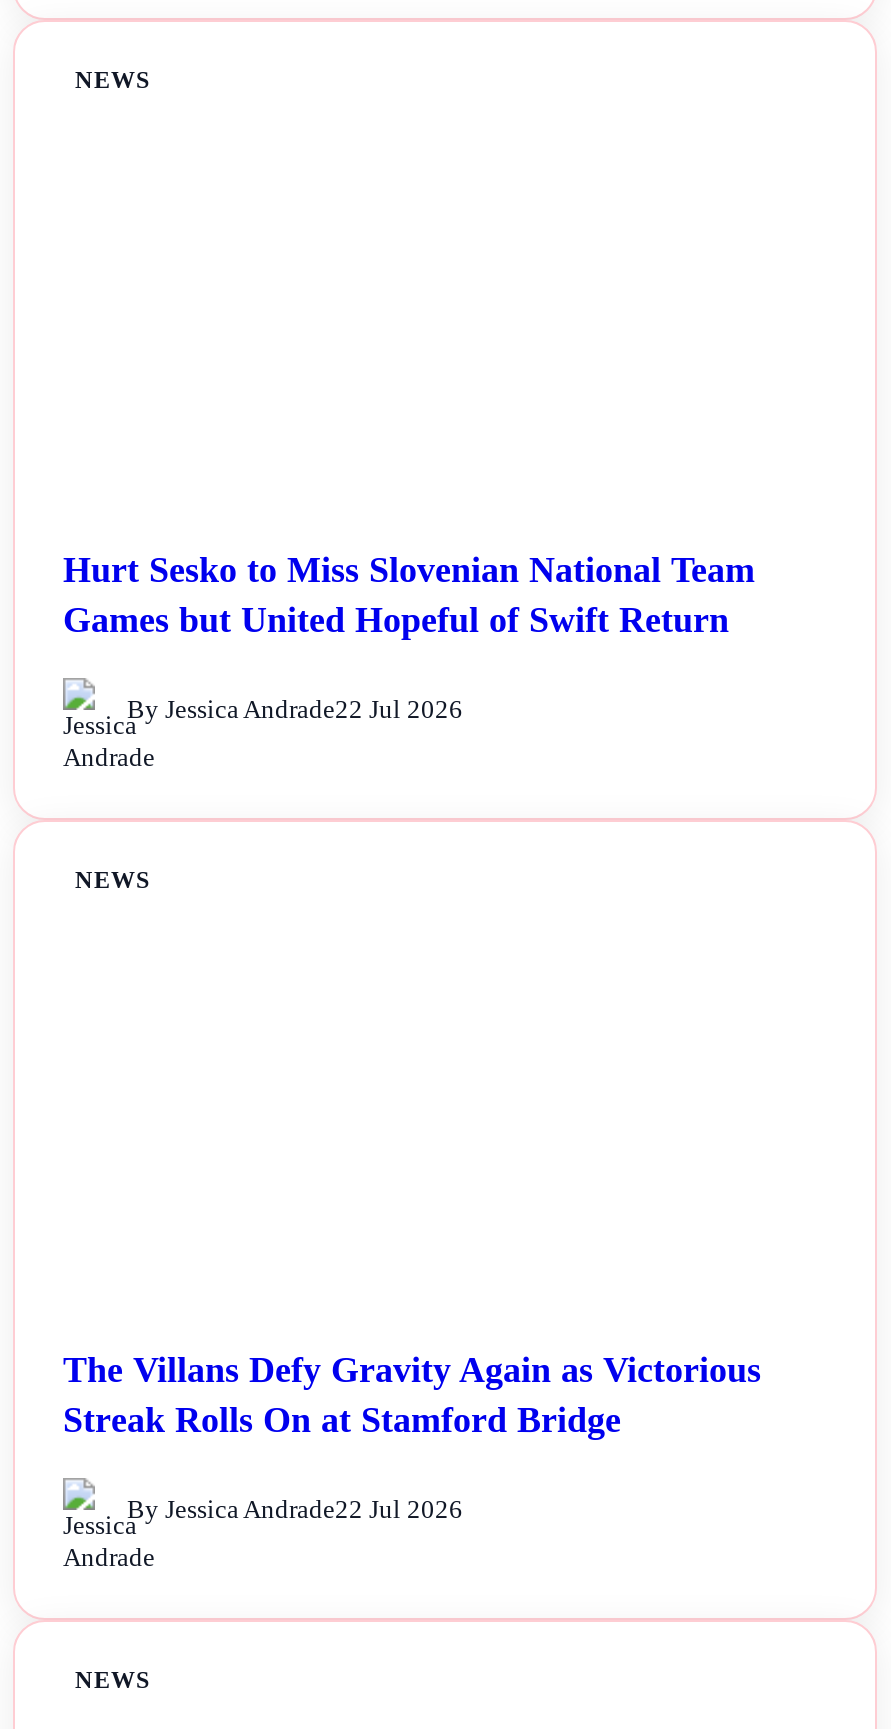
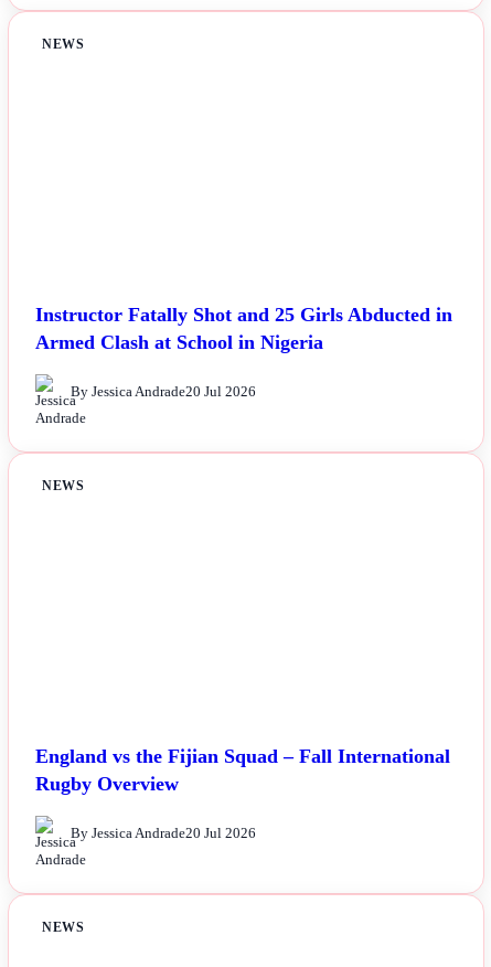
[63,549,755,639] Hurt Sesko to Miss Slovenian National Team | Games but United Hopeful of Swift Return -> [35,303,452,353] Instructor Fatally Shot and 25 Girls Abducted in | Armed Clash at School in Nigeria
[127,693,463,723] By Jessica Andrade22 Jul 2026 -> [71,382,256,399] By Jessica Andrade20 Jul 2026
[63,1349,761,1439] The Villans Defy Gravity Again as Victorious | Streak Rolls On at Stamford Bridge -> [35,745,450,794] England vs the Fijian Squad – Fall International | Rugby Overview
[127,1493,463,1523] By Jessica Andrade22 Jul 2026 -> [71,824,256,841] By Jessica Andrade20 Jul 2026

